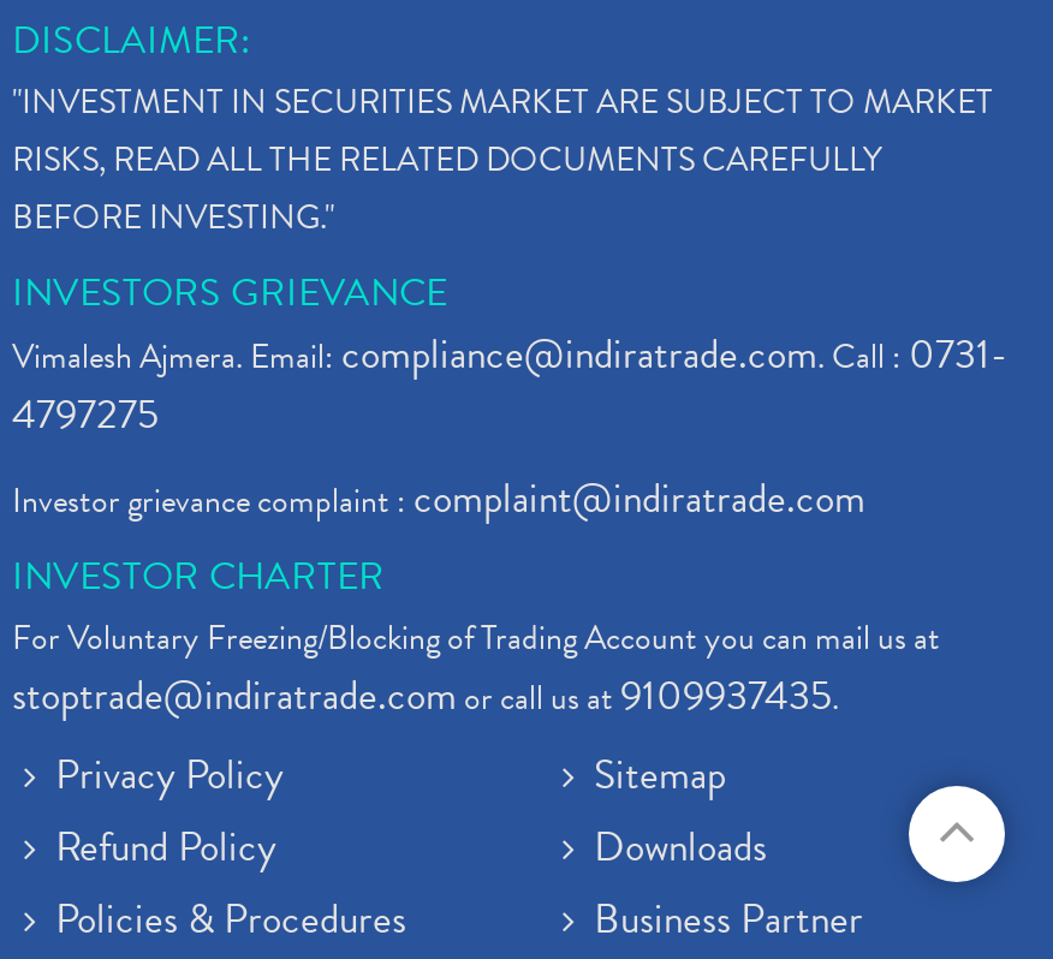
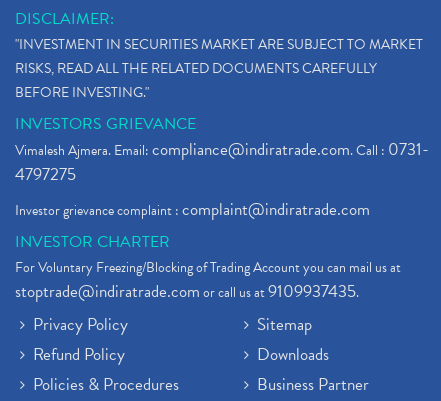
[906,784,1007,884] [image] -> none

